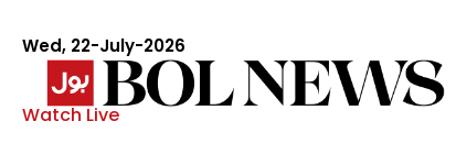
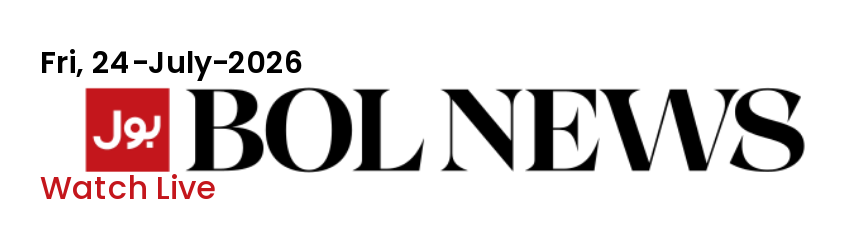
[22,34,185,57] Wed, 22-July-2026 -> [40,41,304,83] Fri, 24-July-2026

